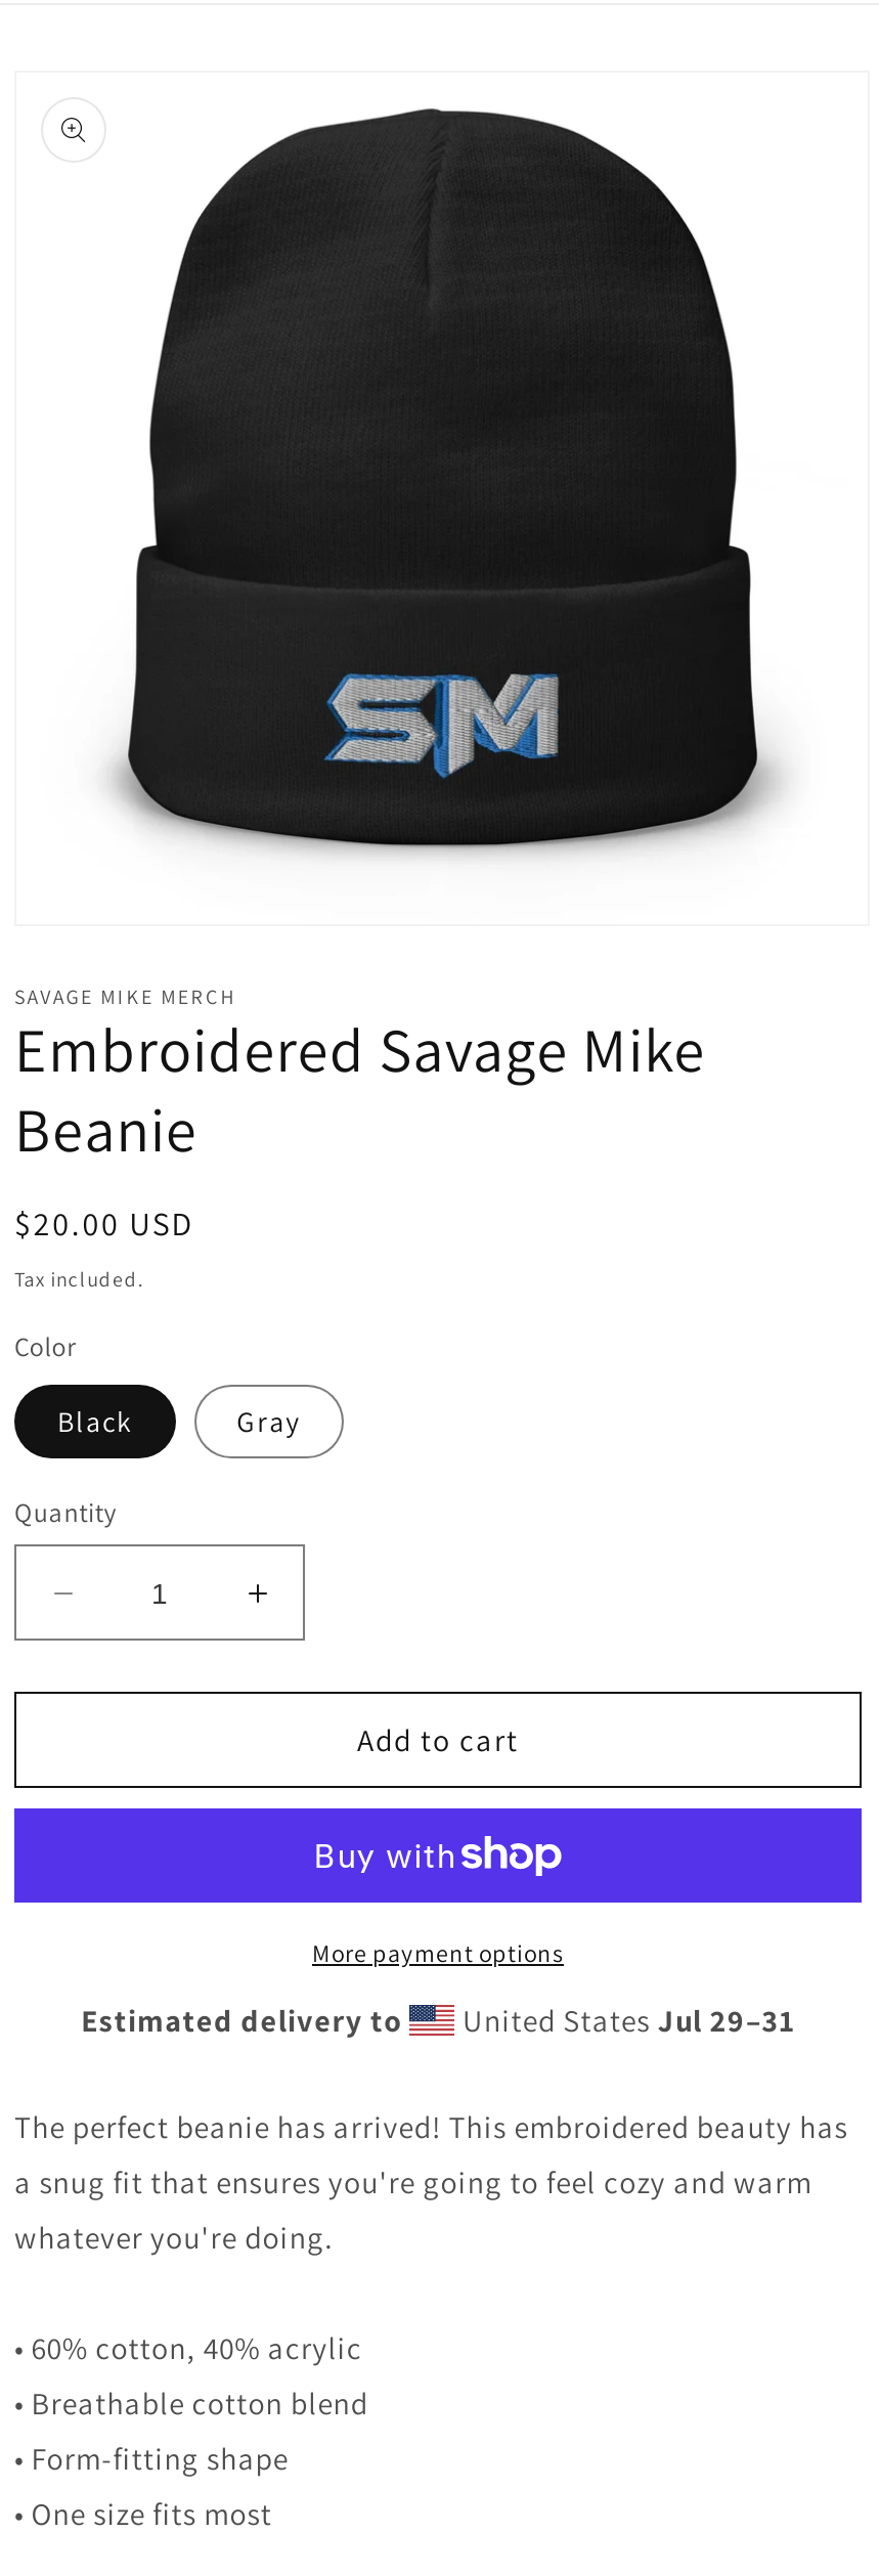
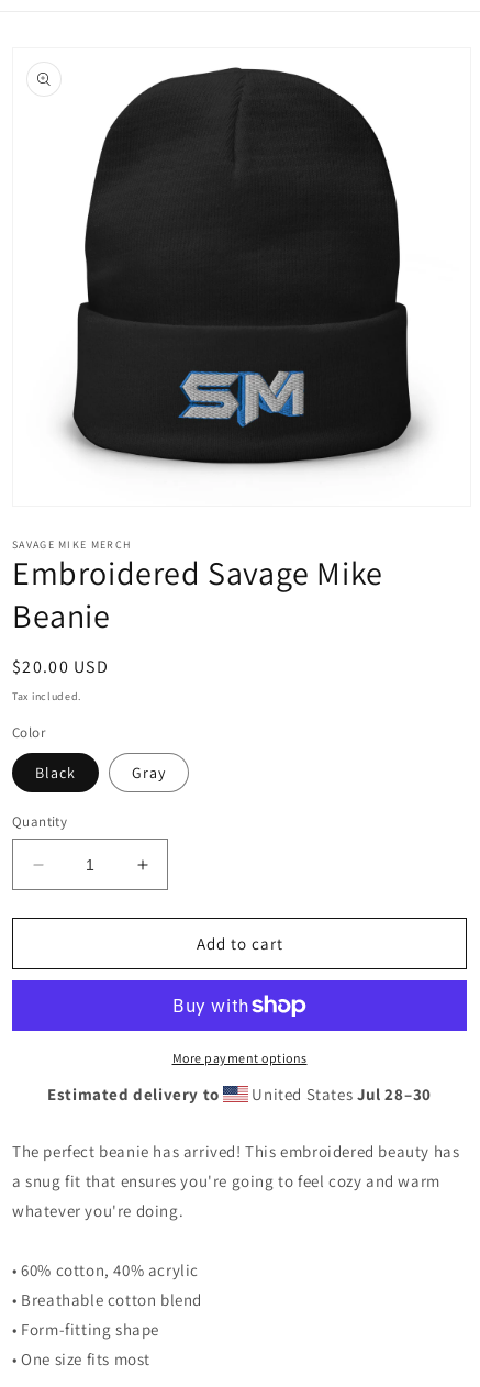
[455,2001,795,2040] United States Jul 29–31 -> [248,1084,432,1105] United States Jul 28–30

